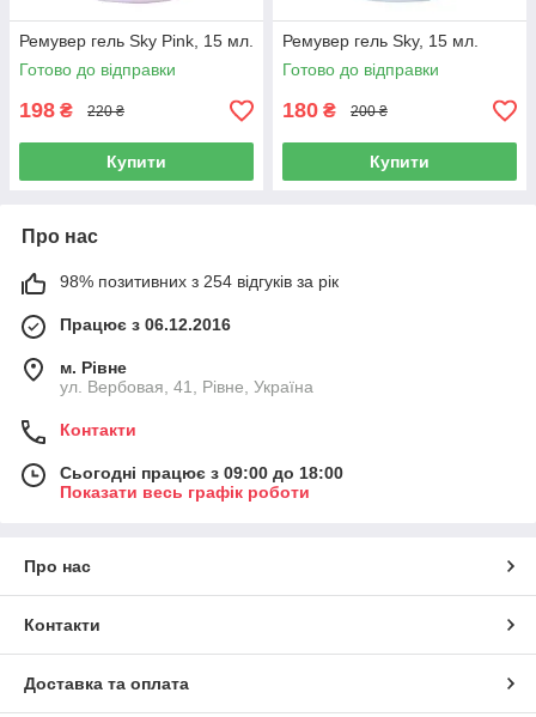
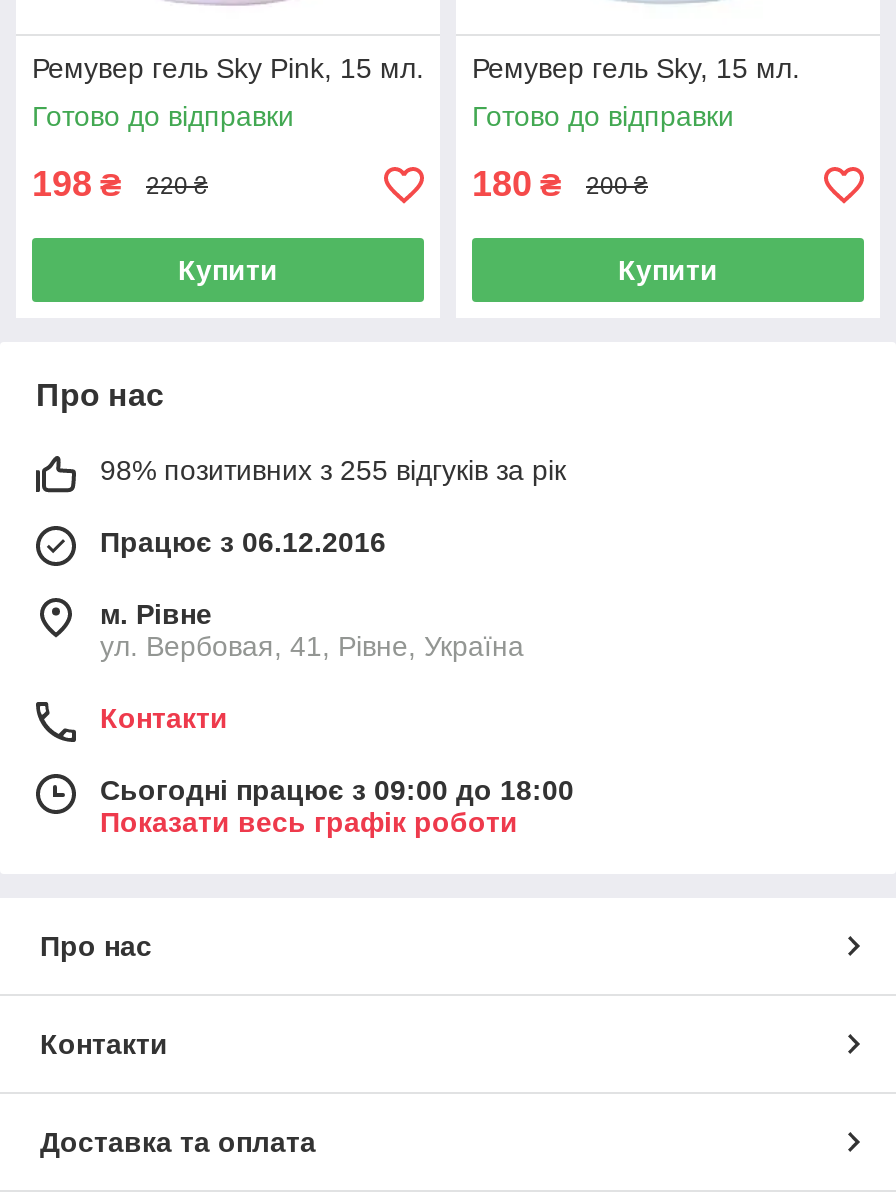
[60,272,339,291] 98% позитивних з 254 відгуків за рік -> [100,455,566,487] 98% позитивних з 255 відгуків за рік

